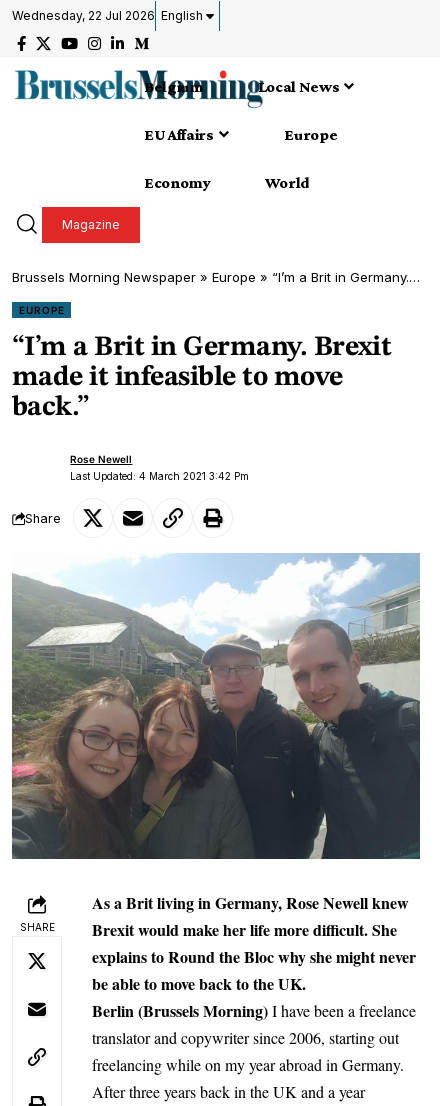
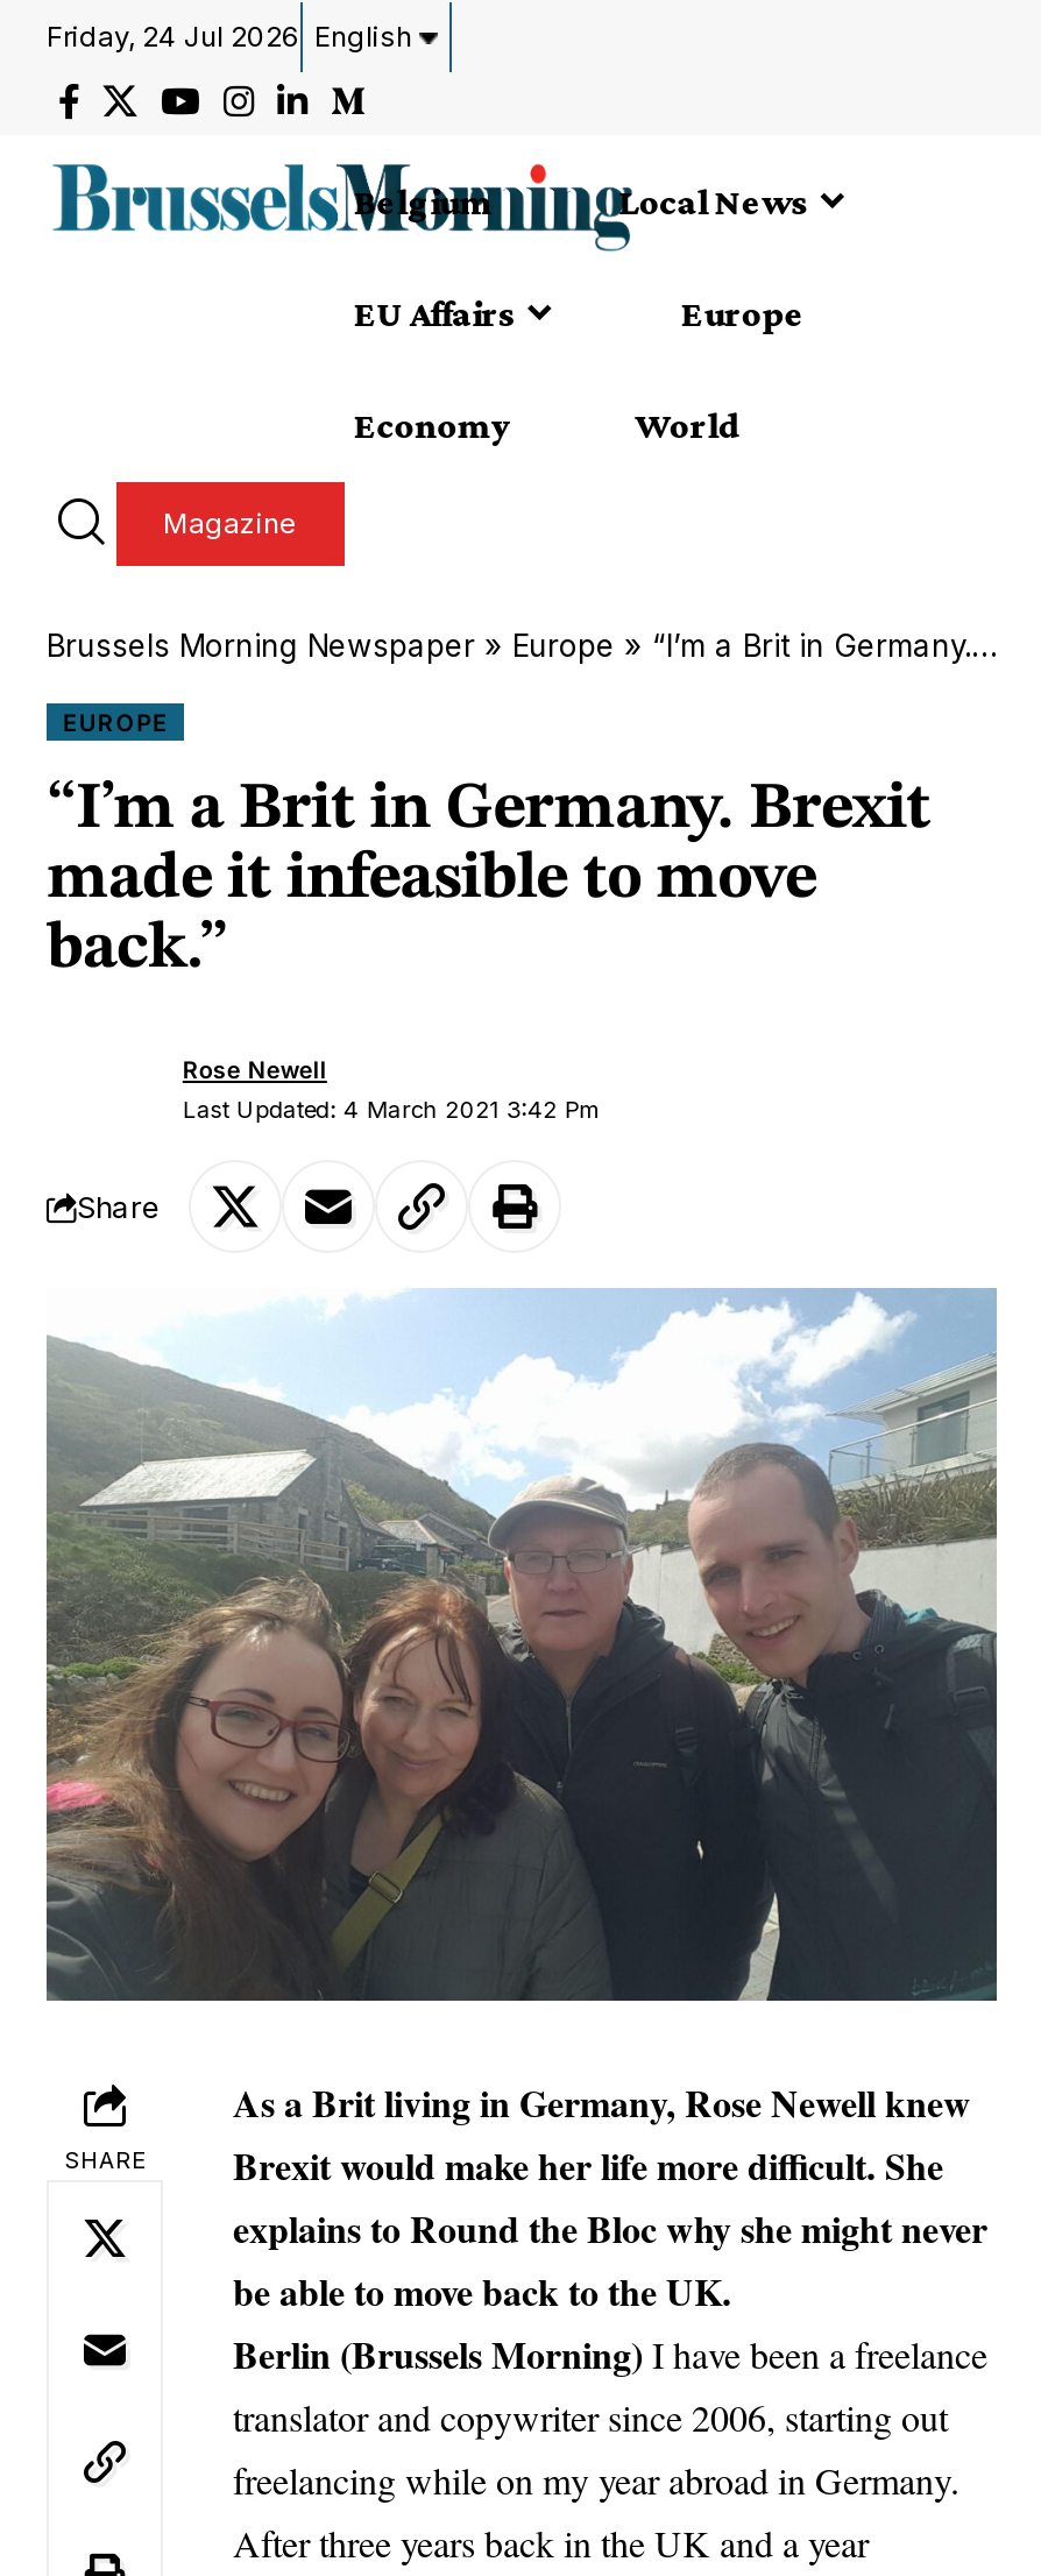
[12,8,206,23] Wednesday, 22 Jul 2026 English -> [47,19,419,54] Friday, 24 Jul 2026 English

